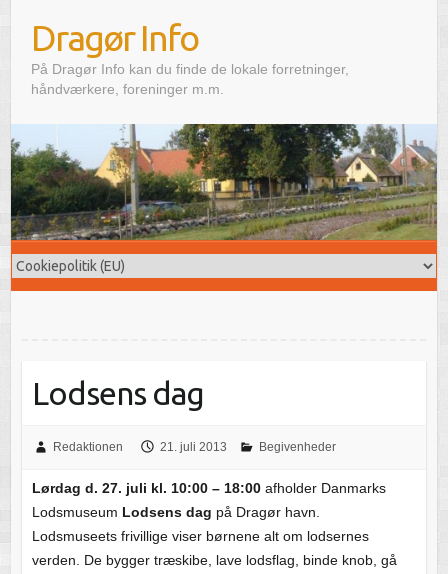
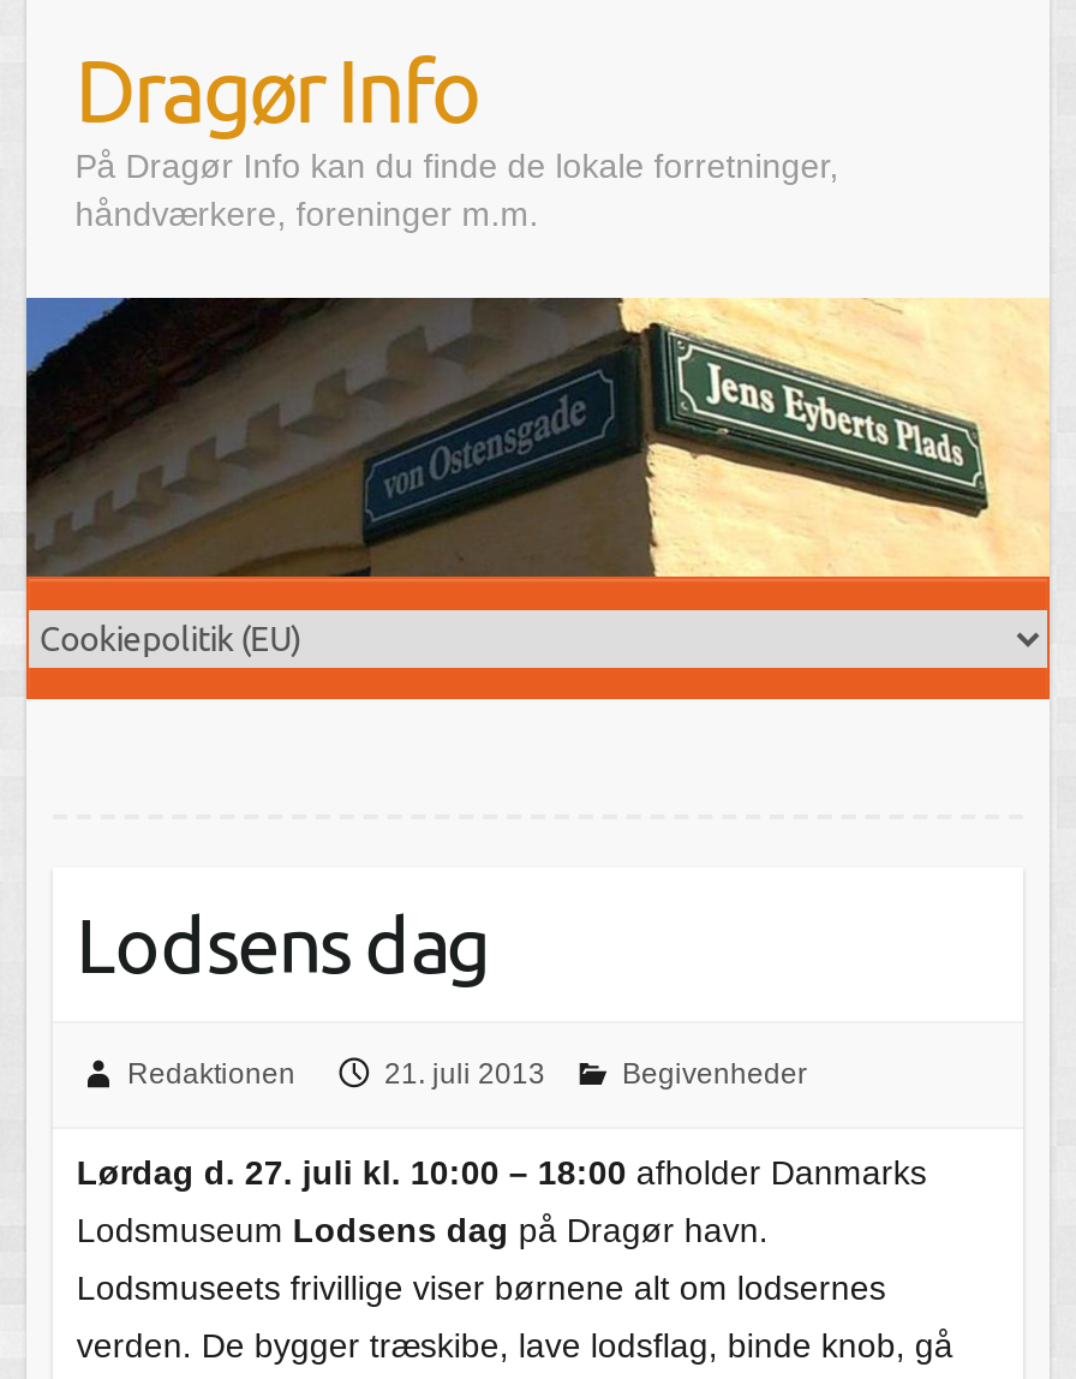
[11,123,438,241] [image] -> [24,295,1050,579] [image]

